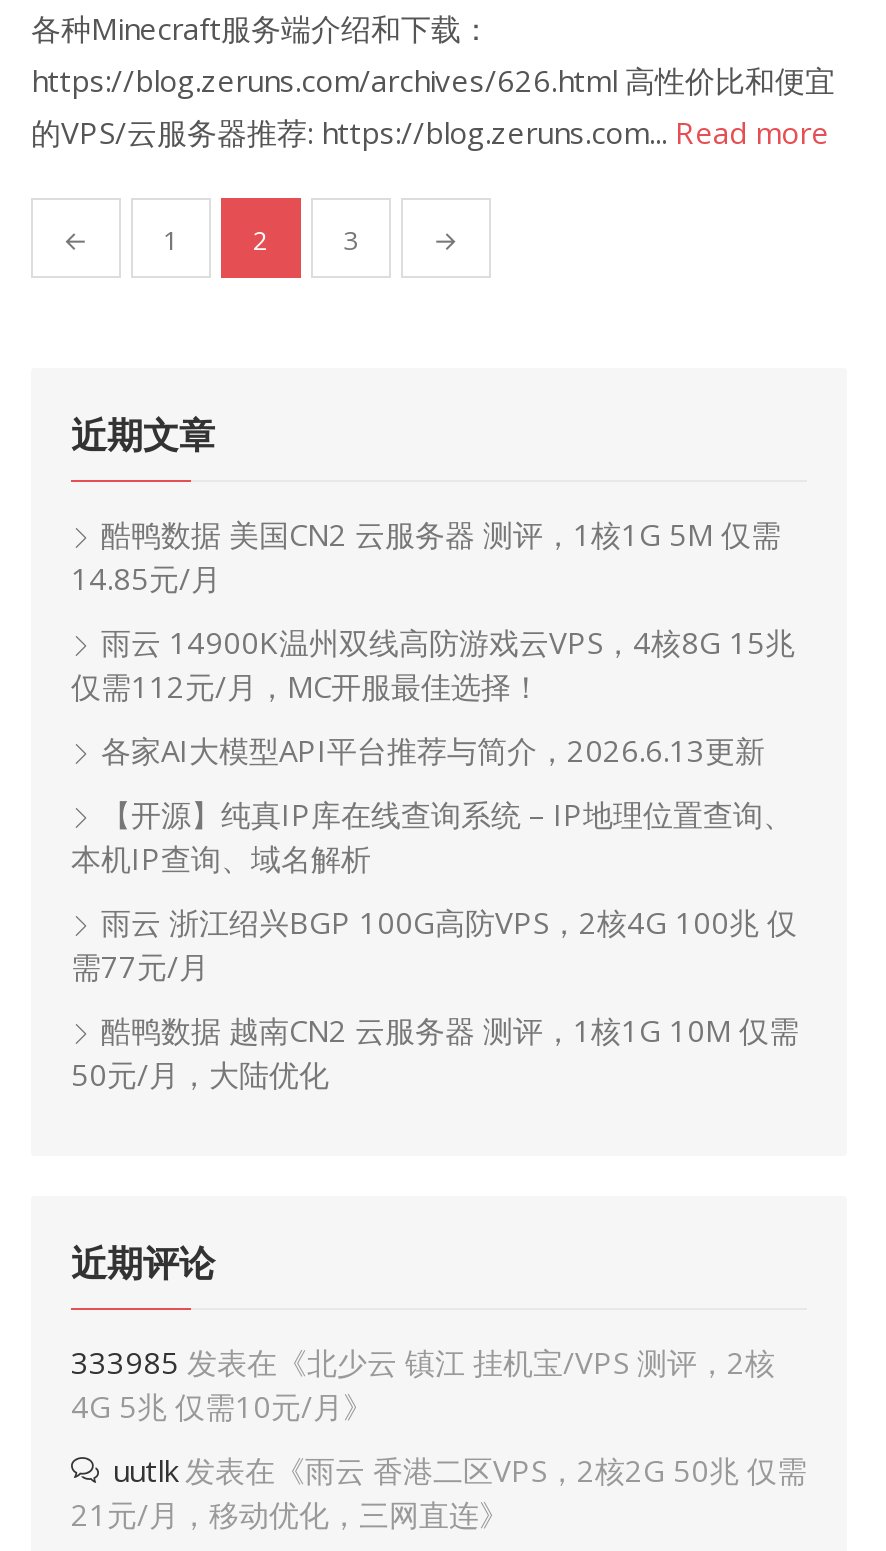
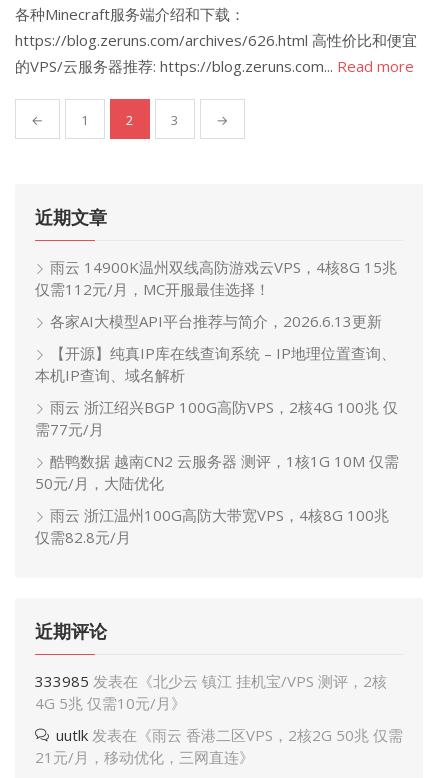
[71,514,781,598] 酷鸭数据 美国CN2 云服务器 测评，1核1G 5M 仅需 | 14.85元/月 -> none
moved [71,622,799,1094] -> [35,257,399,493]: 雨云 14900K温州双线高防游戏云VPS，4核8G 15兆 | 仅需112元/月，MC开服最佳选择！ | 各家AI大模型API平台推荐与简介，2026.6.13更新 | ... | 酷鸭数据 越南CN2 云服务器 测评，1核1G 10M 仅需 | 50元/月，大陆优化
none -> [35,505,389,547] 雨云 浙江温州100G高防大带宽VPS，4核8G 100兆 | 仅需82.8元/月

